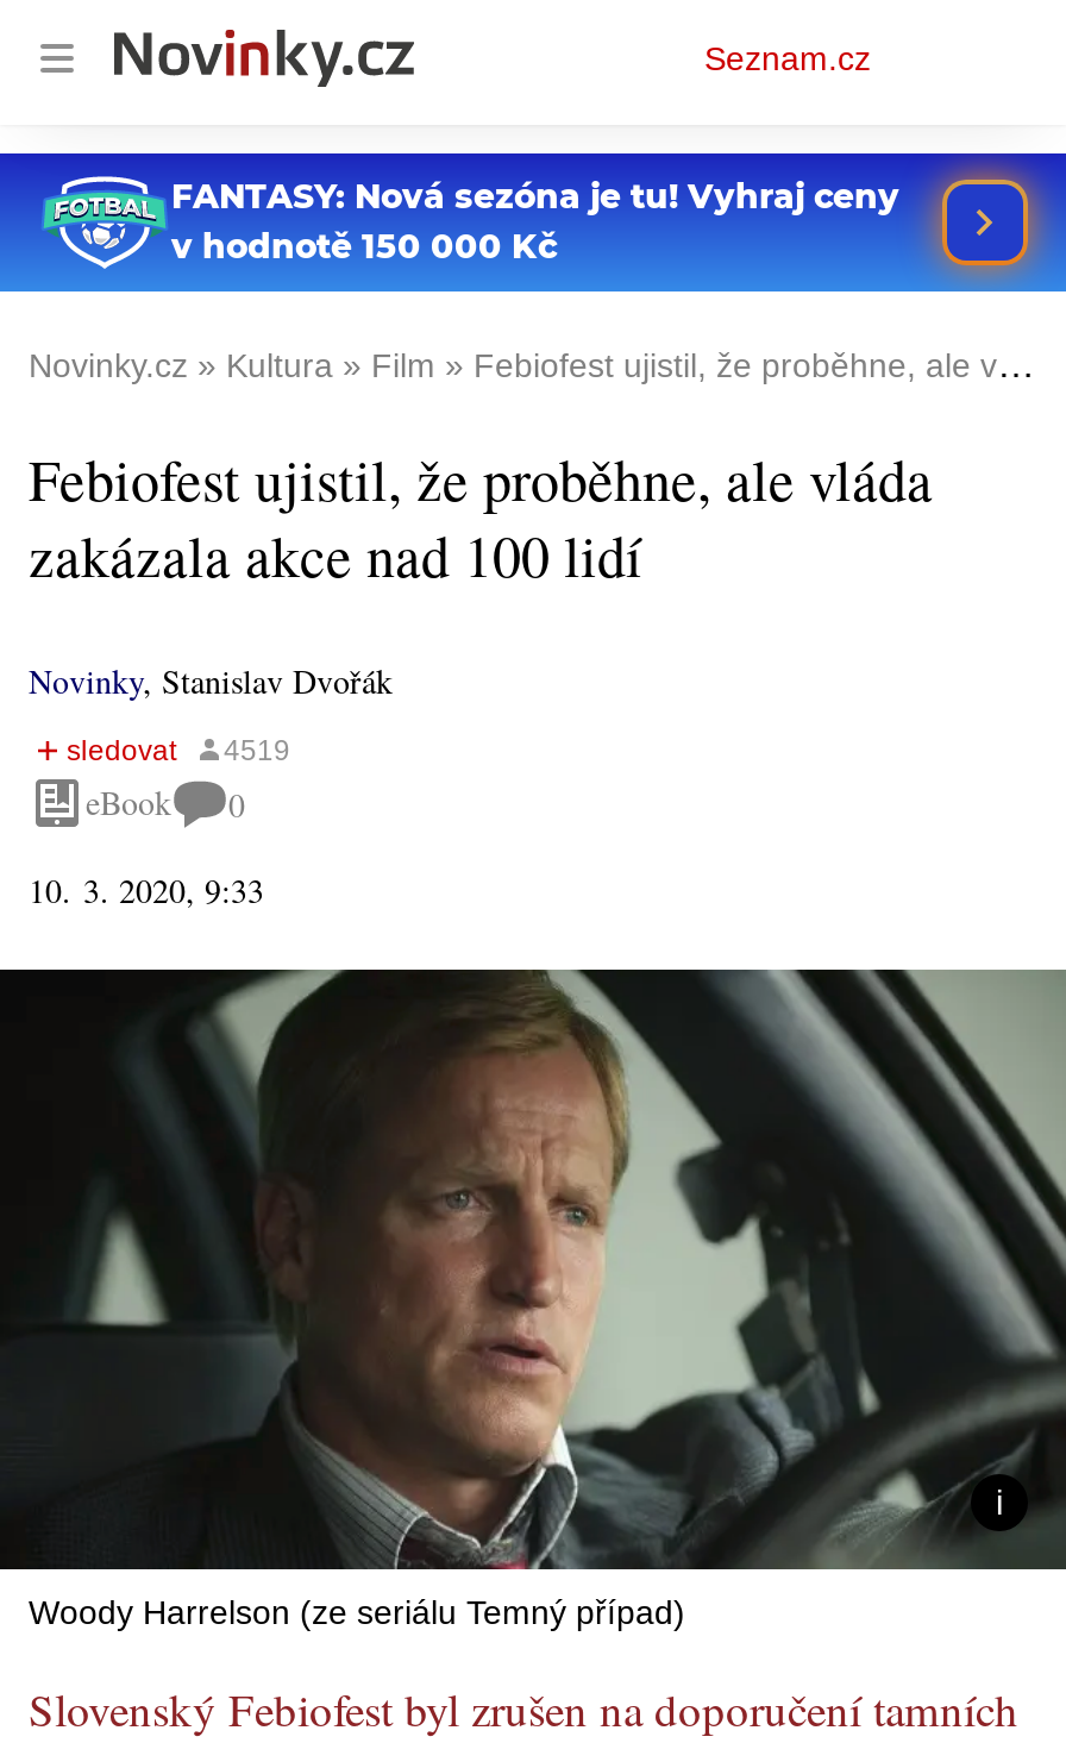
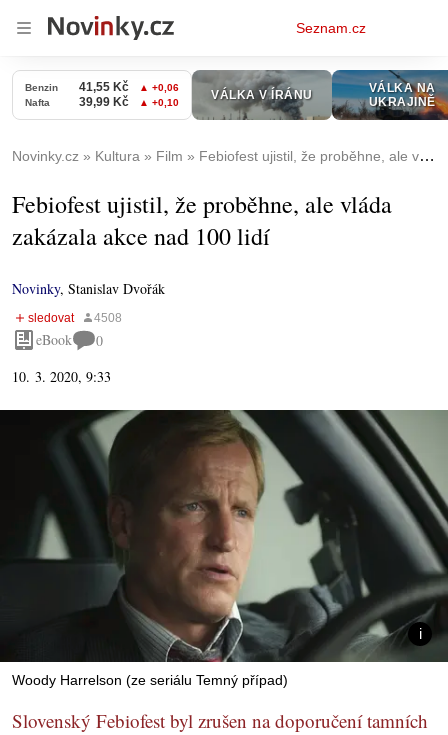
[7,151,1059,294] [image] -> [3,68,445,125] [image]

